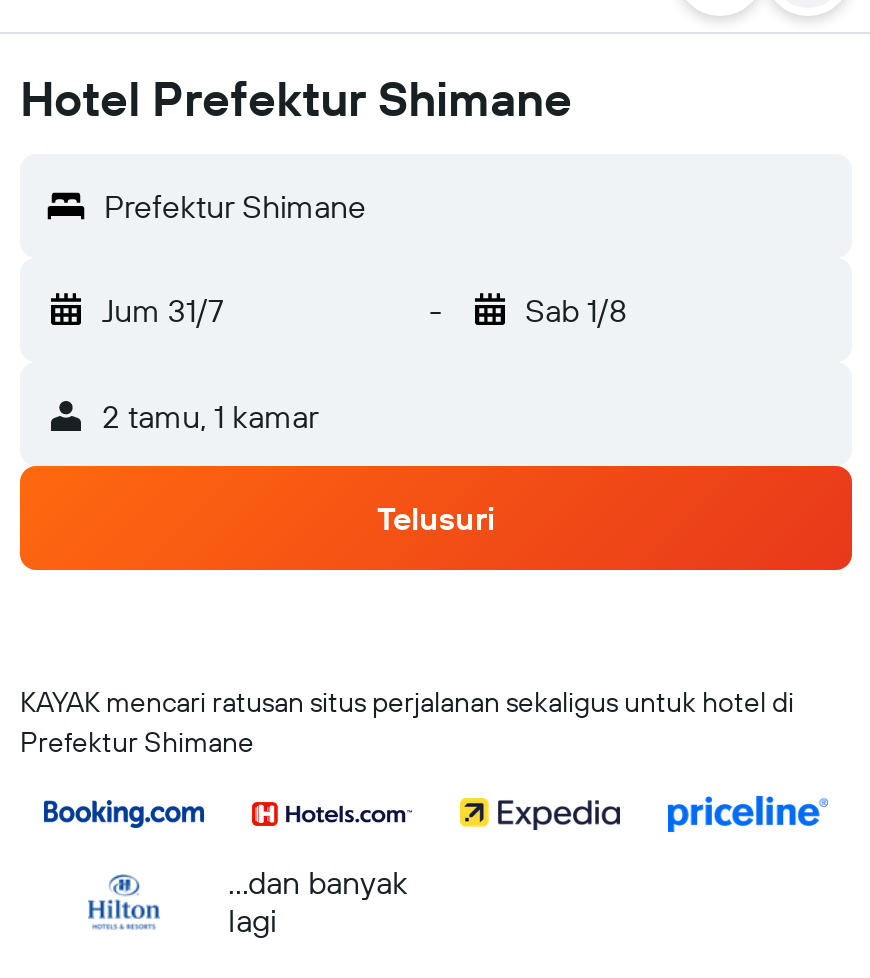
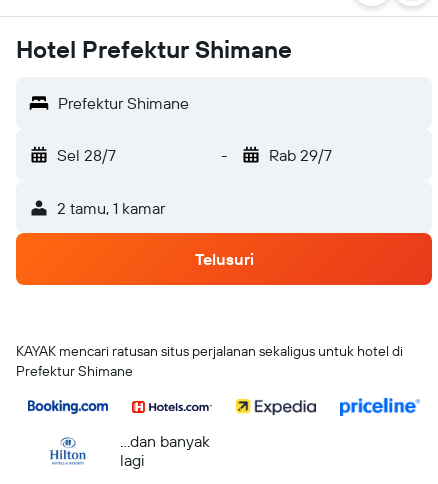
[102,290,224,330] Jum 31/7 -> [57,145,116,165] Sel 28/7
[525,290,627,330] Sab 1/8 -> [268,145,331,165] Rab 29/7

